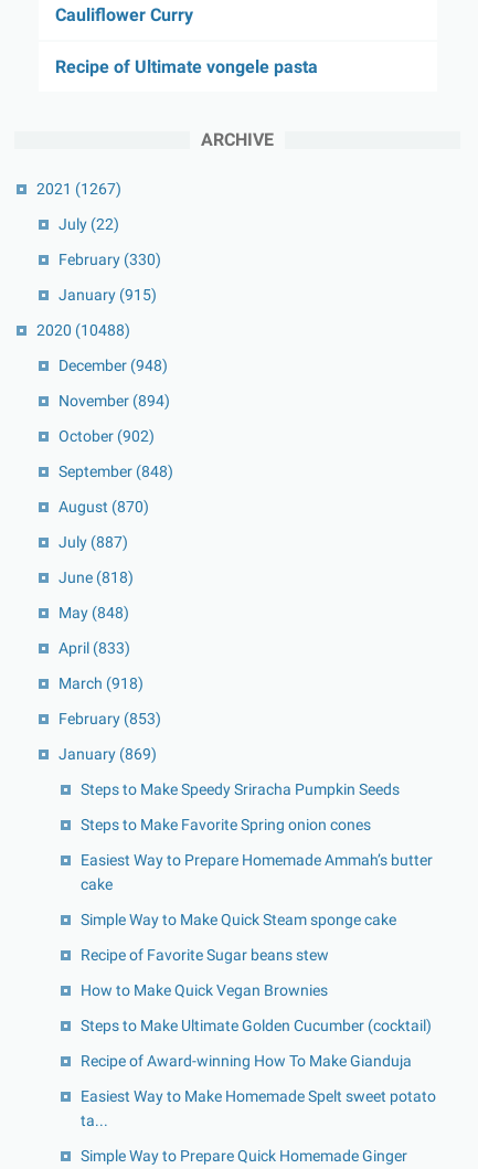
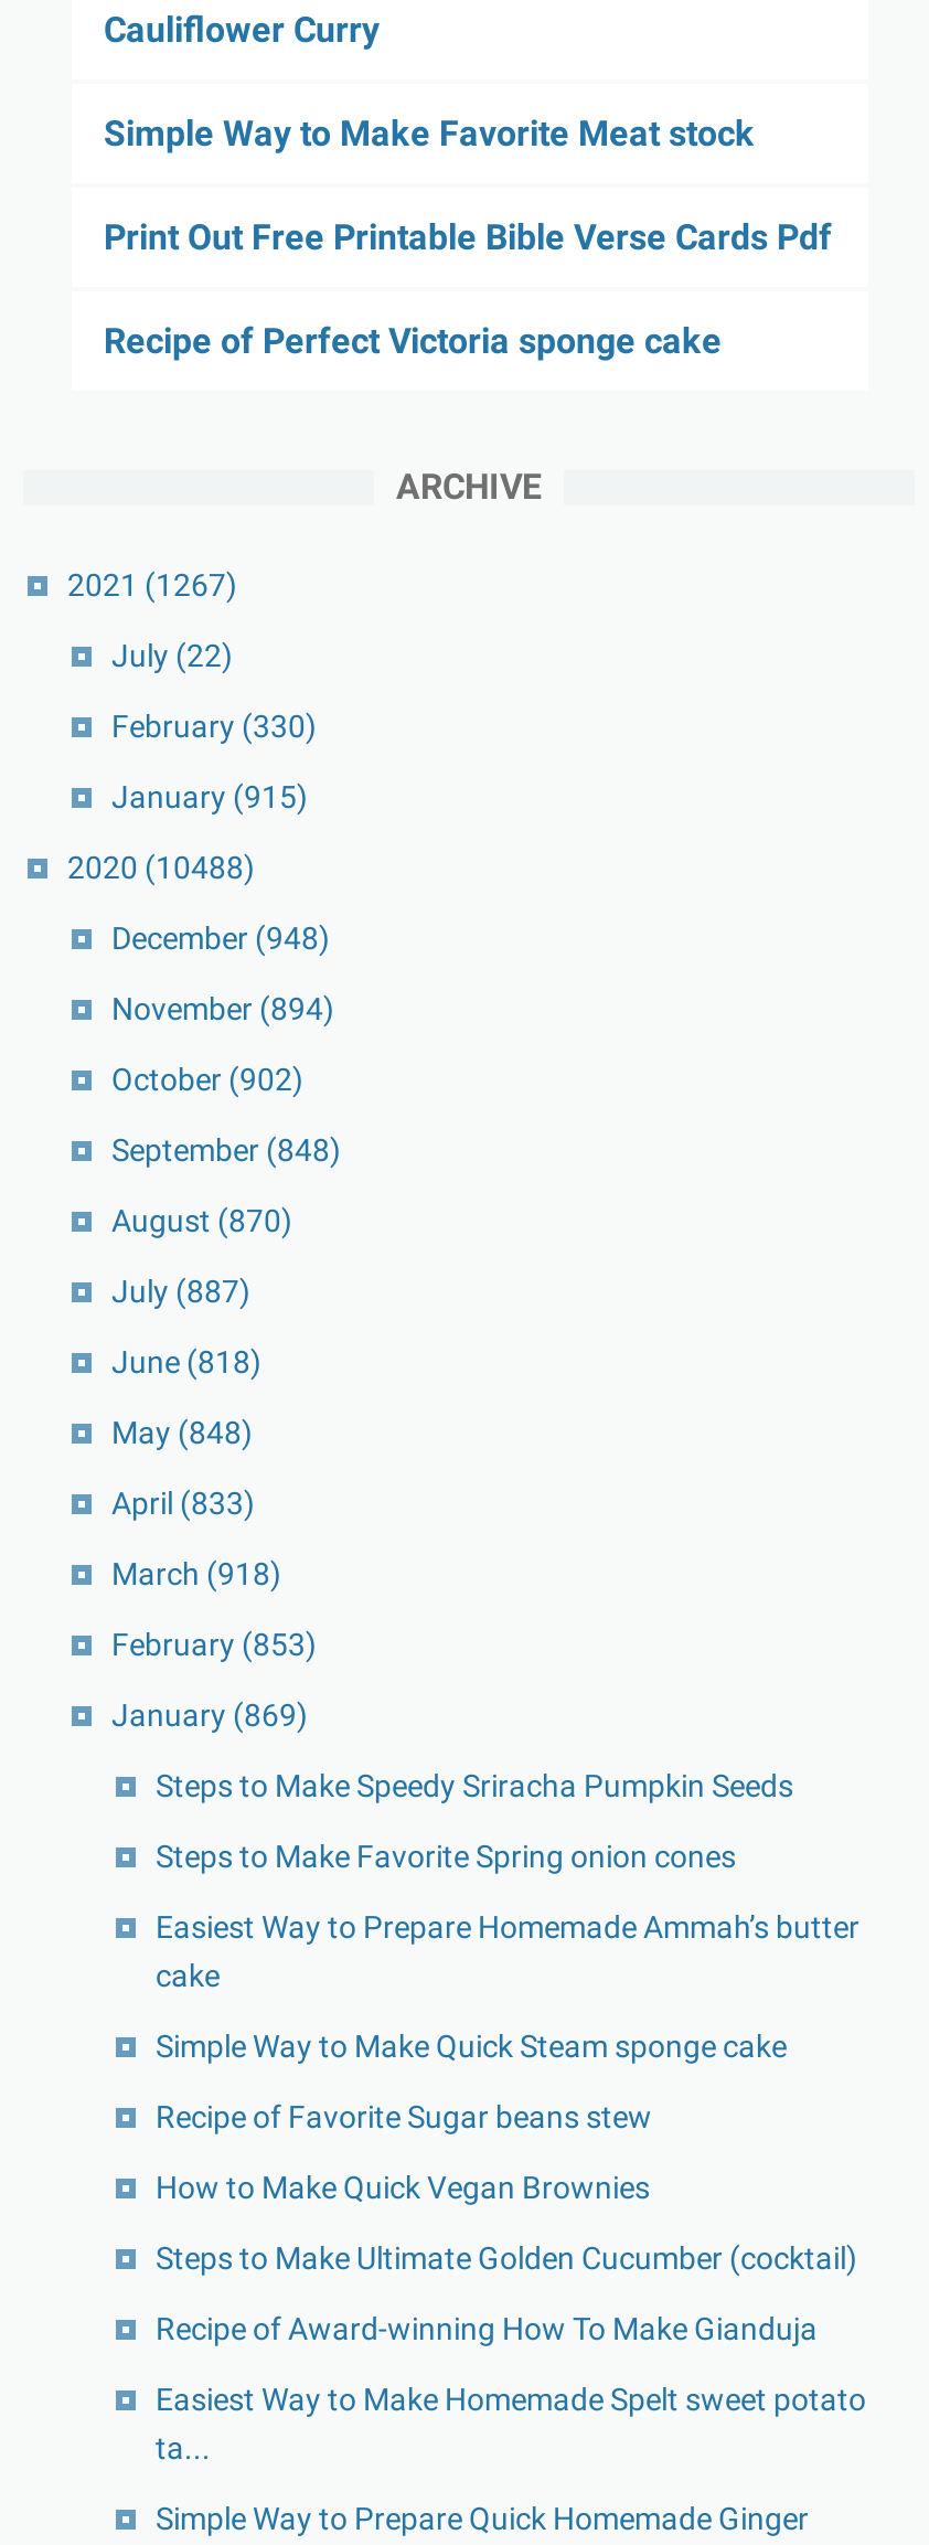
[55,56,317,77] Recipe of Ultimate vongele pasta -> [104,113,832,362] Simple Way to Make Favorite Meat stock | Print Out Free Printable Bible Verse Cards Pdf | Recipe of Perfect Victoria sponge cake

